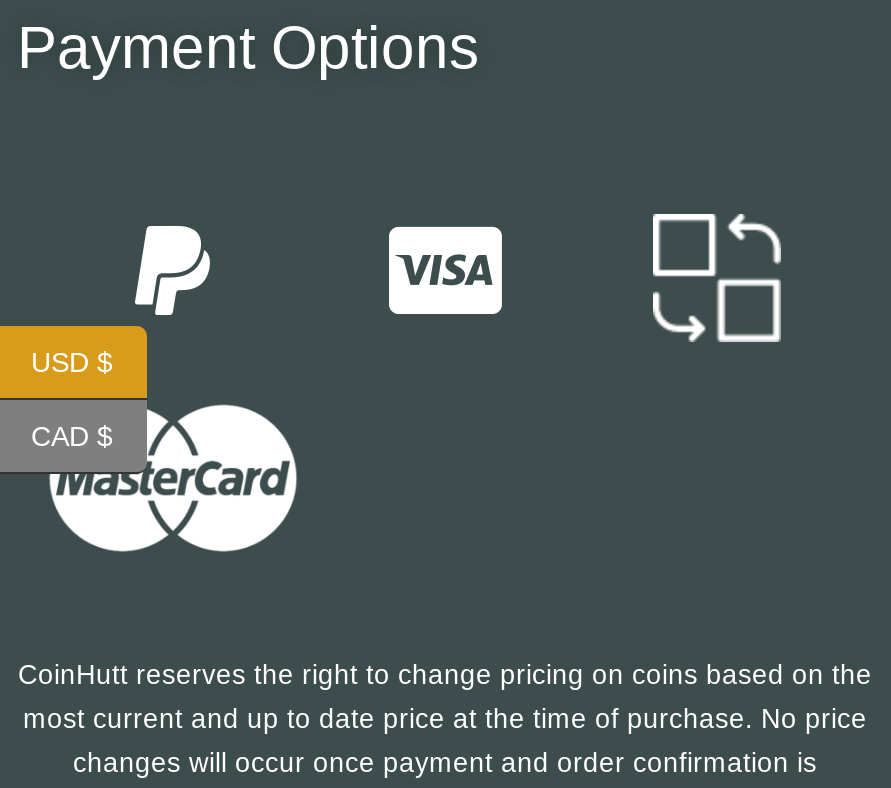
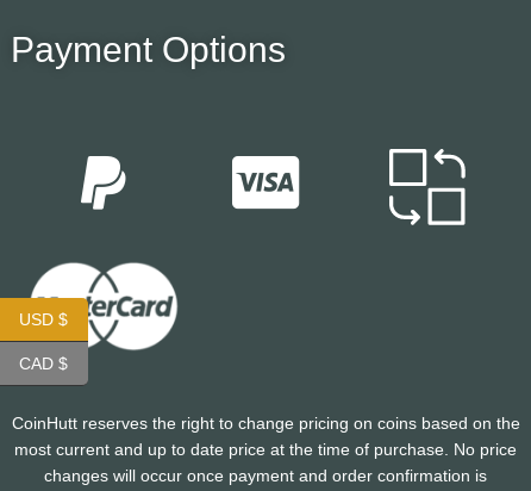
[47,324,293,554] [image] -> [30,242,176,377] [image]
moved [31,346,113,452] -> [19,310,68,373]: USD $ | CAD $

